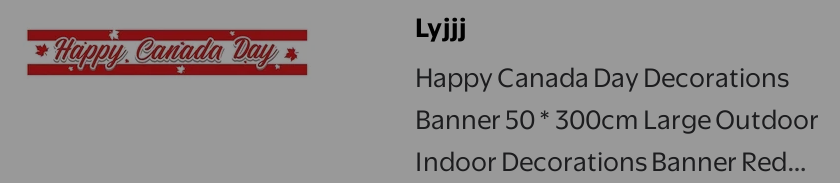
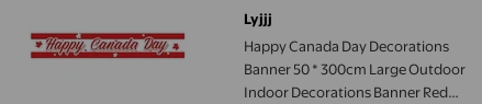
[25,27,309,101] [image] -> [30,20,187,60] [image]

